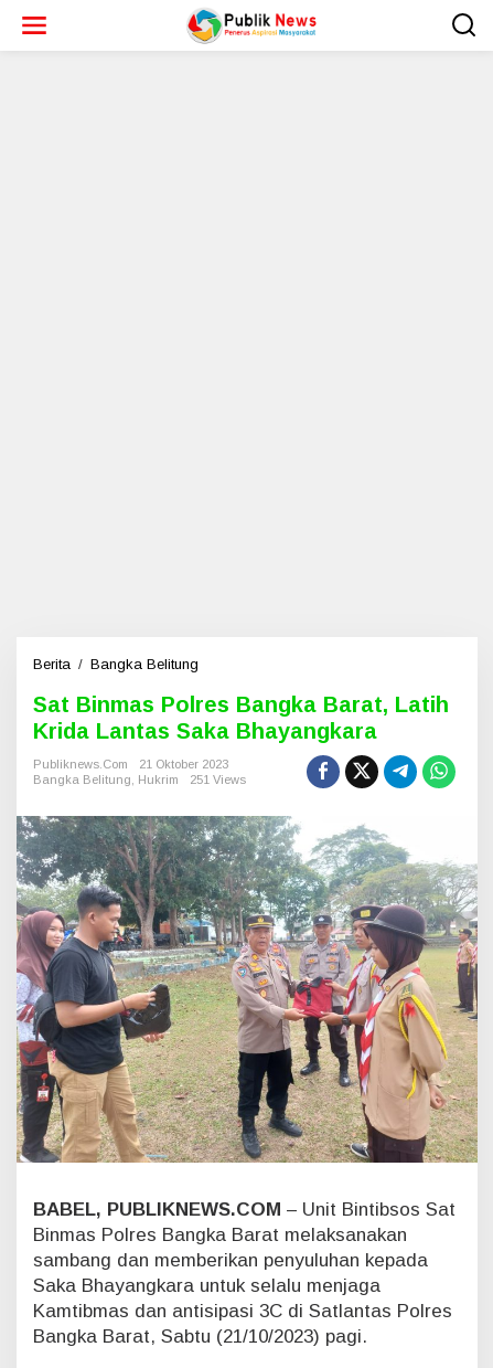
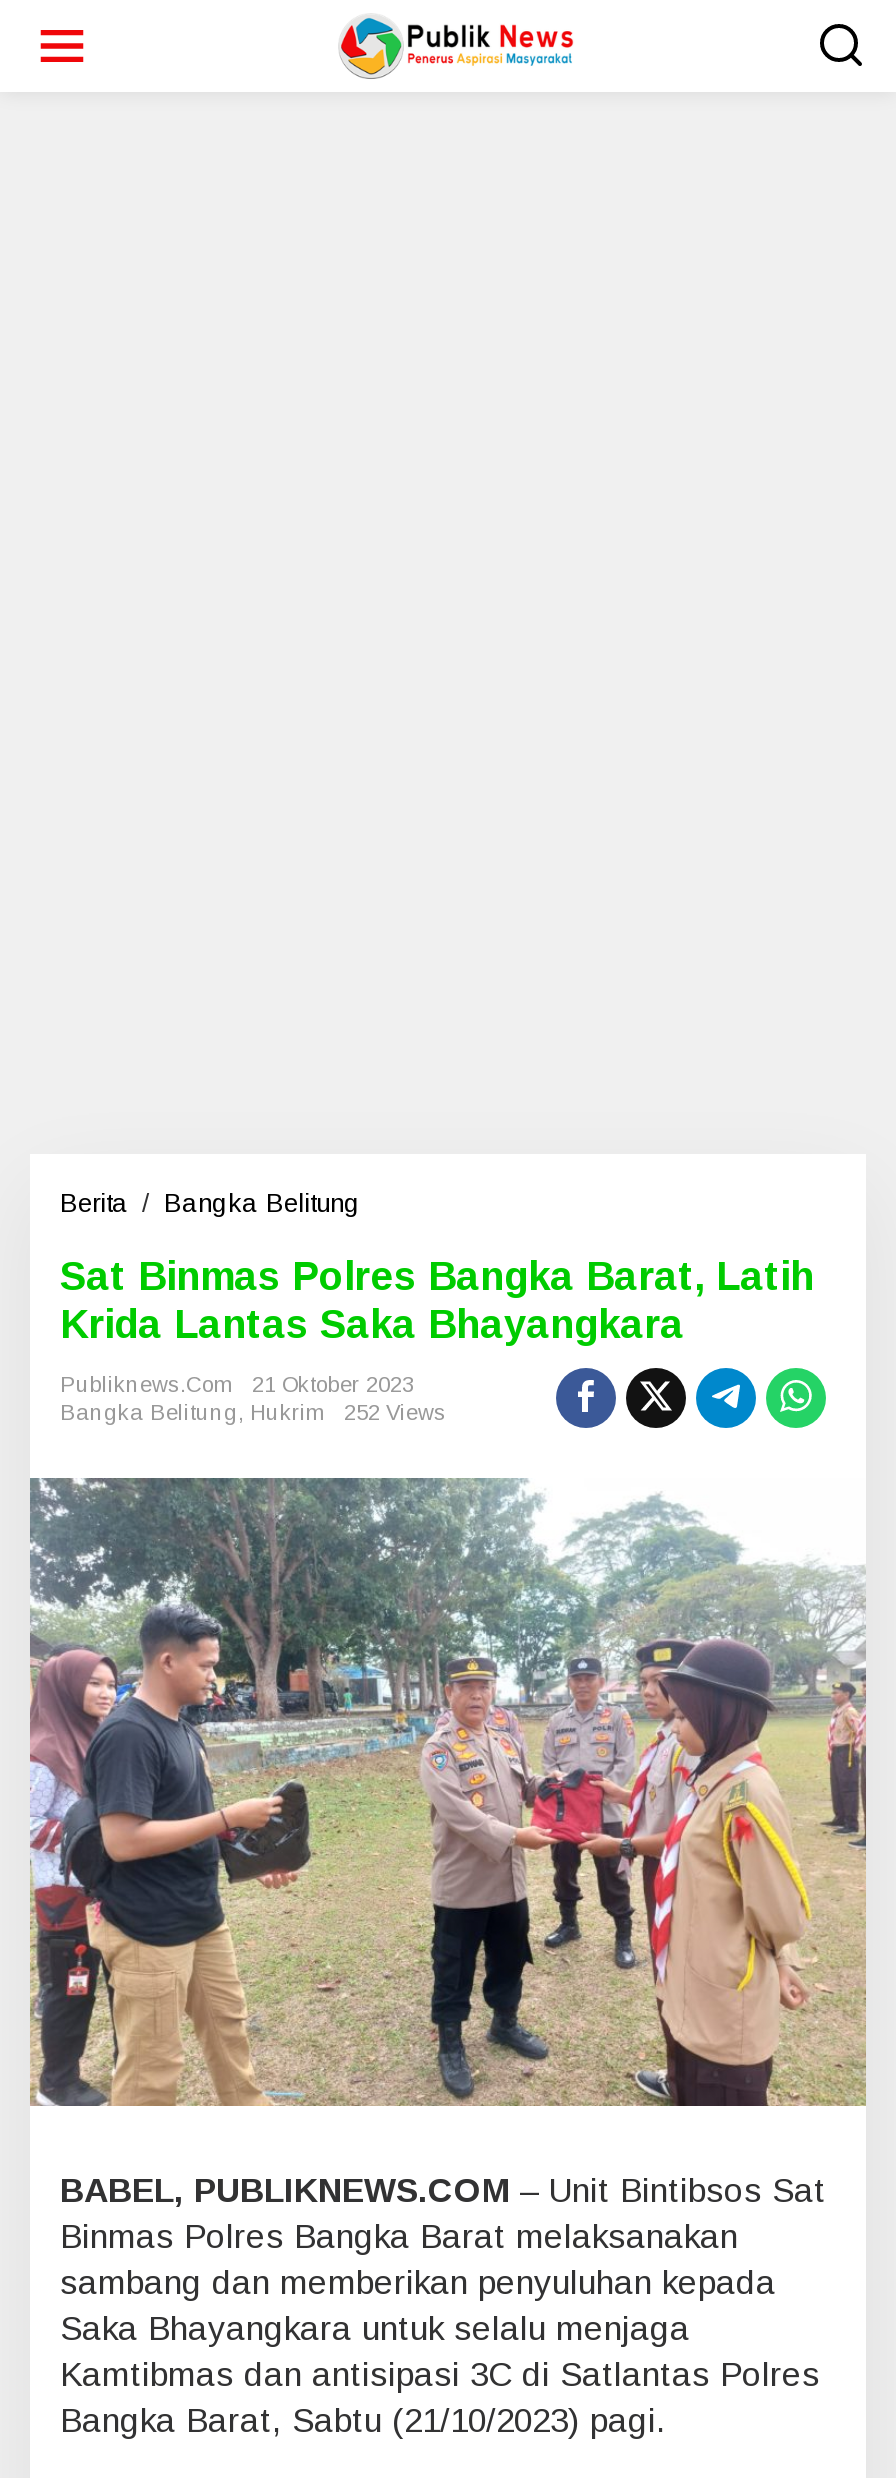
[33,773,246,786] Bangka Belitung, Hukrim 251 Views -> [60,1400,446,1424] Bangka Belitung, Hukrim 252 Views

